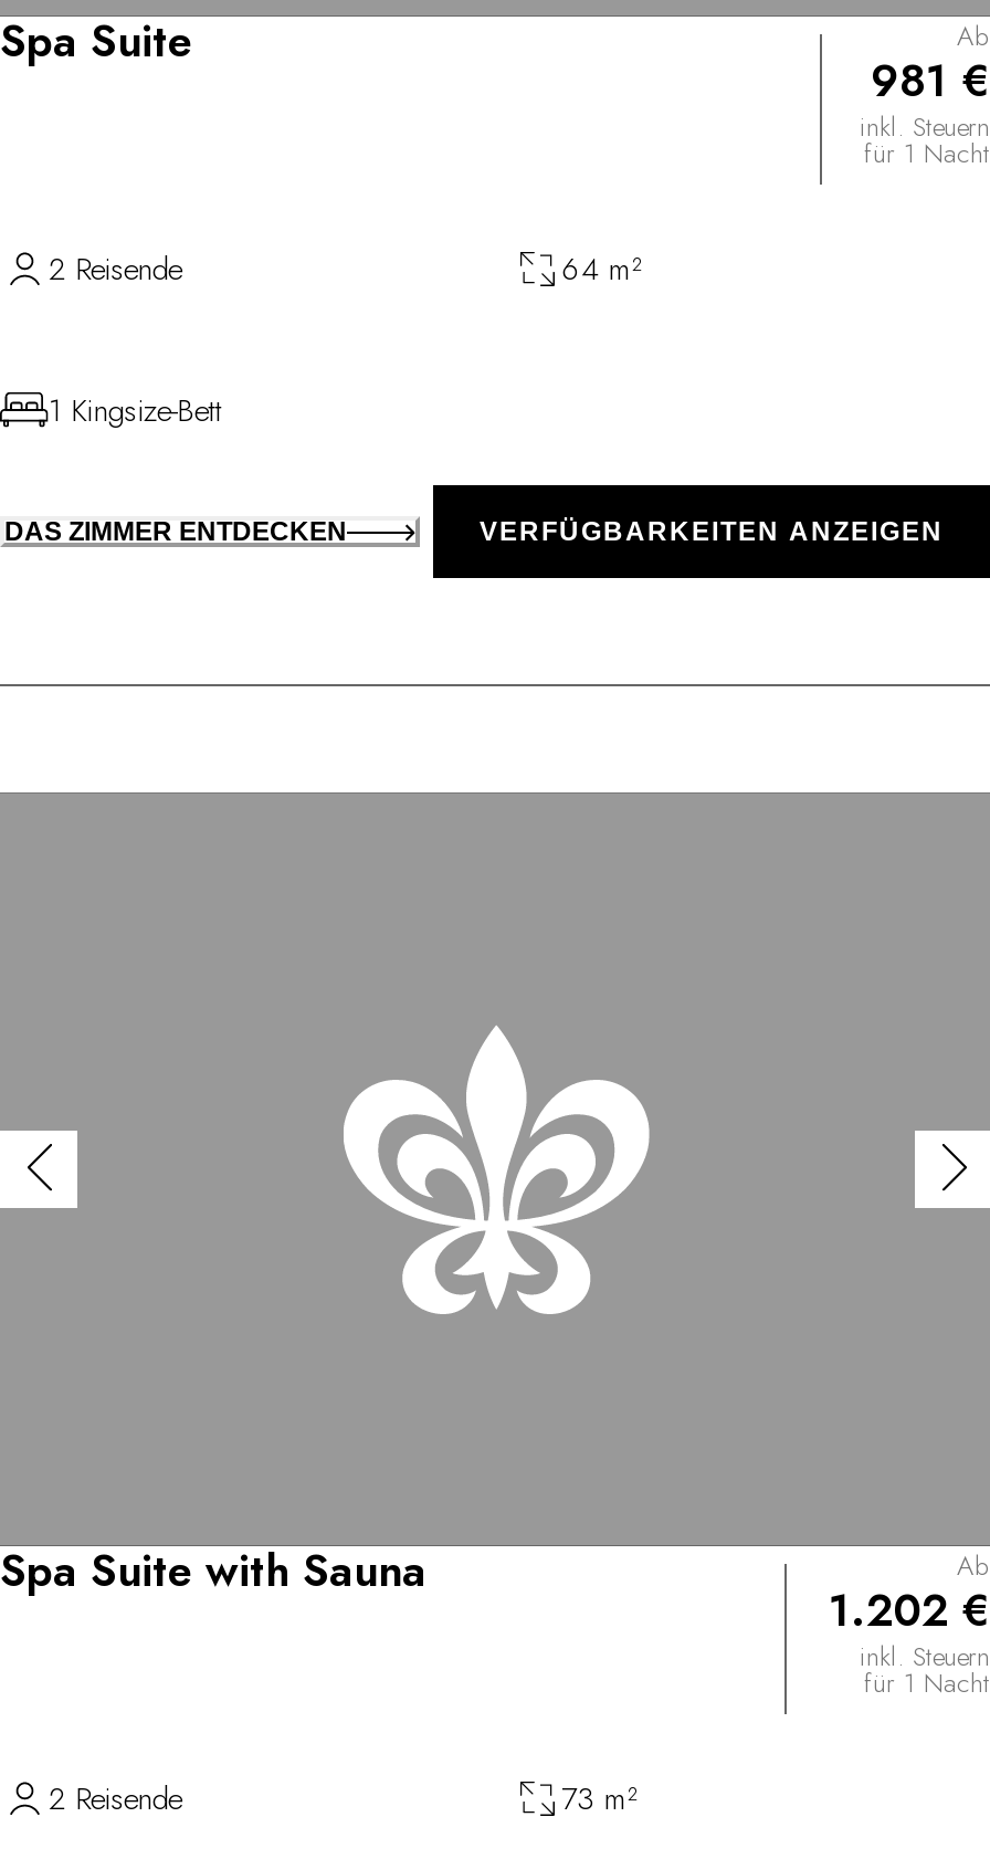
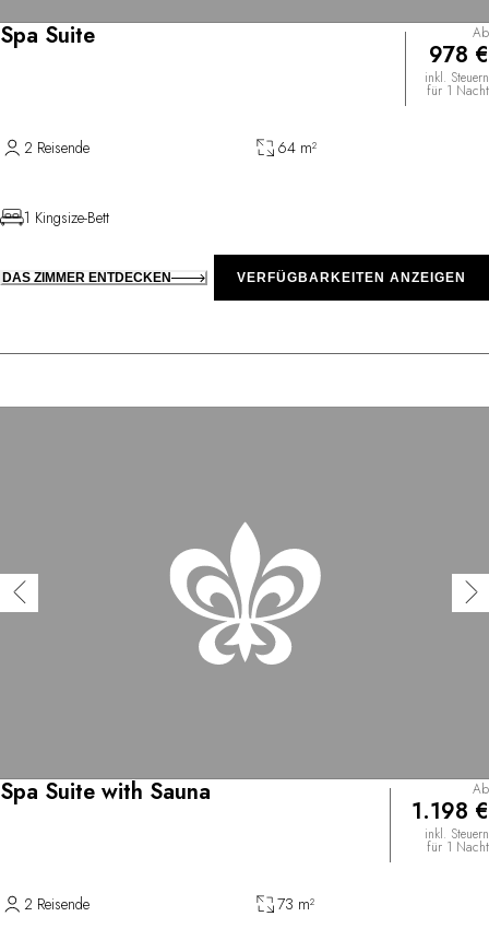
[871,50,990,114] 981 € -> [429,39,489,71] 978 €
[829,1579,990,1643] 1.202 € -> [412,796,489,827] 1.198 €

